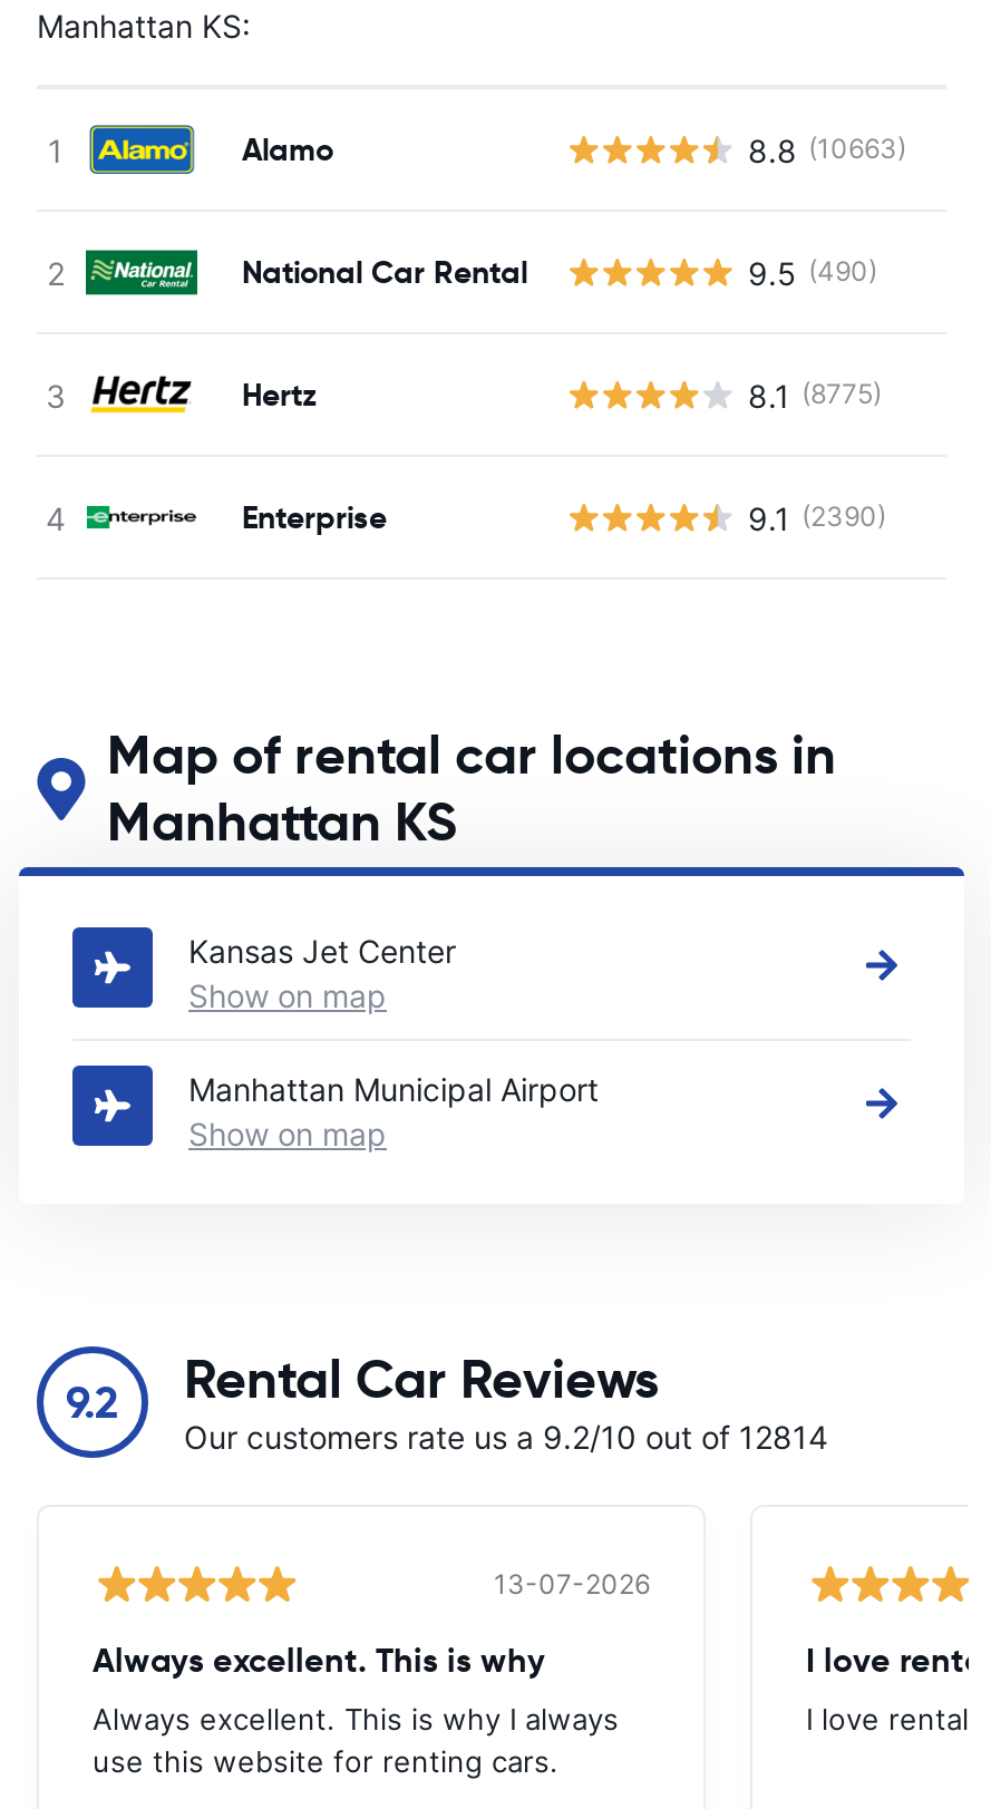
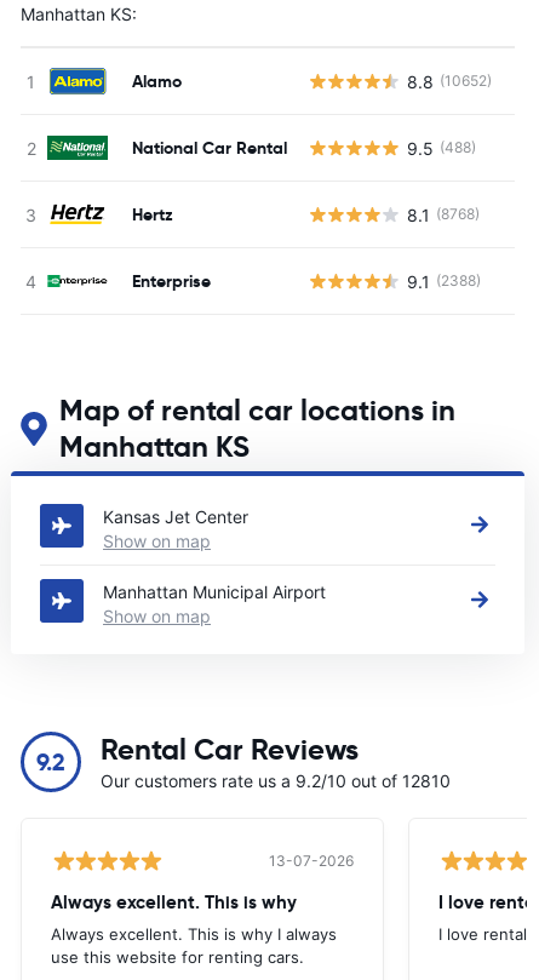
[748,130,906,168] 8.8 (10663) -> [407,71,492,91] 8.8 (10652)
[748,253,877,291] 9.5 (490) -> [407,137,476,158] 9.5 (488)
[748,376,882,414] 8.1 (8775) -> [407,204,480,225] 8.1 (8768)
[748,498,886,536] 9.1 (2390) -> [407,271,481,291] 9.1 (2388)
[184,1418,828,1456] Our customers rate us a 9.2/10 out of 12814 -> [101,770,451,791] Our customers rate us a 9.2/10 out of 12810

